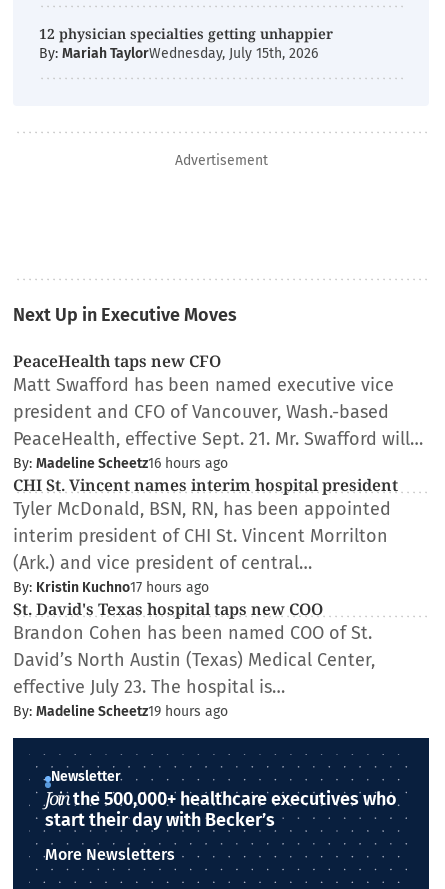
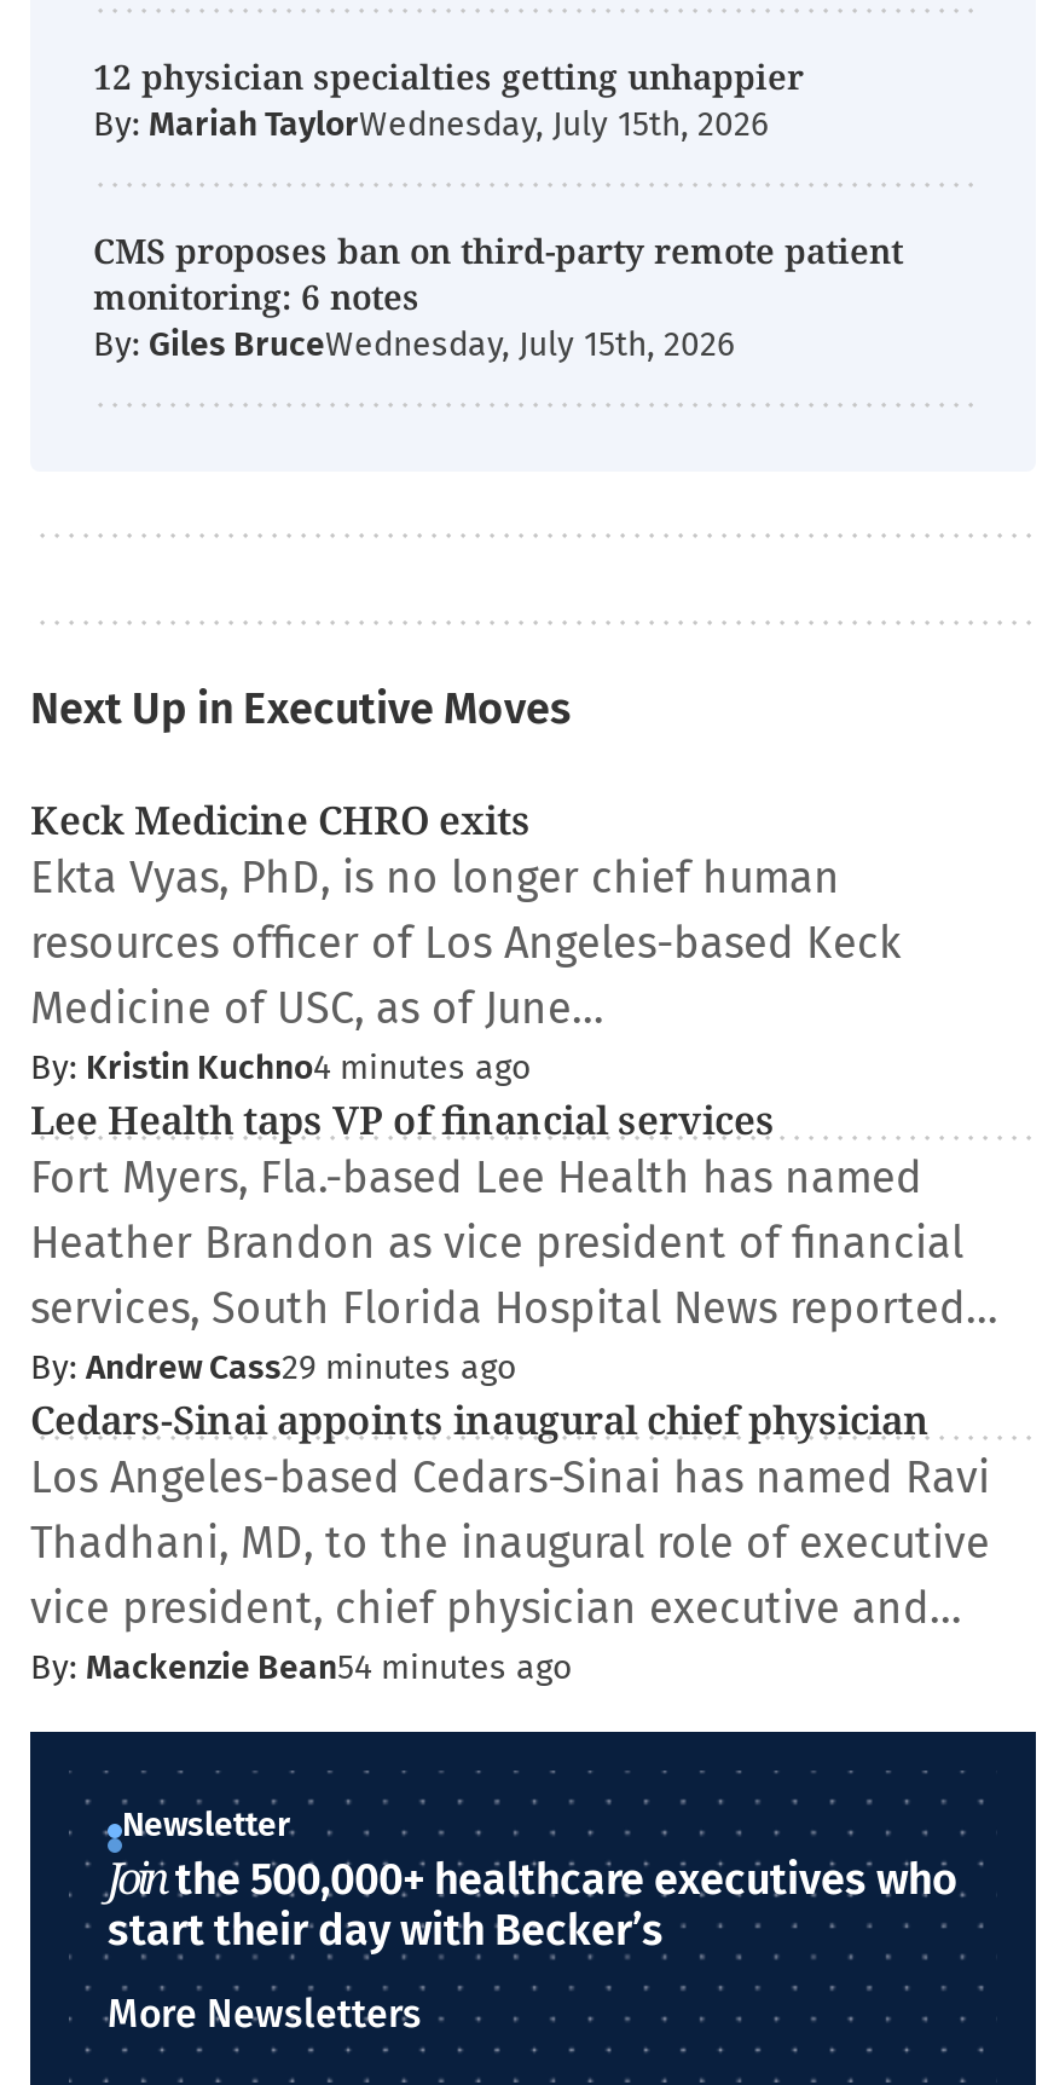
[174,152,267,169] Advertisement -> [93,227,903,365] CMS proposes ban on third-party remote patient | monitoring: 6 notes | By: Giles BruceWednesday, July 15th, 2026
[13,350,423,720] PeaceHealth taps new CFO | Matt Swafford has been named executive vice | president and CFO of Vancouver, Wash.-based | PeaceHealth, effective Sept. 21. Mr. Swafford will… | By: Madeline Scheetz16 hours ago | CHI St. Vincent names interim hospital president | Tyler McDonald, BSN, RN, has been appointed | interim president of CHI St. Vincent Morrilton | (Ark.) and vice president of central… | By: Kristin Kuchno17 hours ago | St. David's Texas hospital taps new COO | Brandon Cohen has been named COO of St. | David’s North Austin (Texas) Medical Center, | effective July 23. The hospital is… | By: Madeline Scheetz19 hours ago -> [30,793,997,1688] Keck Medicine CHRO exits | Ekta Vyas, PhD, is no longer chief human | resources officer of Los Angeles-based Keck | Medicine of USC, as of June… | By: Kristin Kuchno | Lee Health taps VP of financial services | Fort Myers, Fla.-based Lee Health has named | Heather Brandon as vice president of financial | services, South Florida Hospital News reported… | By: Andrew Cass | Cedars-Sinai appoints inaugural chief physician | Los Angeles-based Cedars-Sinai has named Ravi | Thadhani, MD, to the inaugural role of executive | vice president, chief physician executive and… | By: Mackenzie Bean

